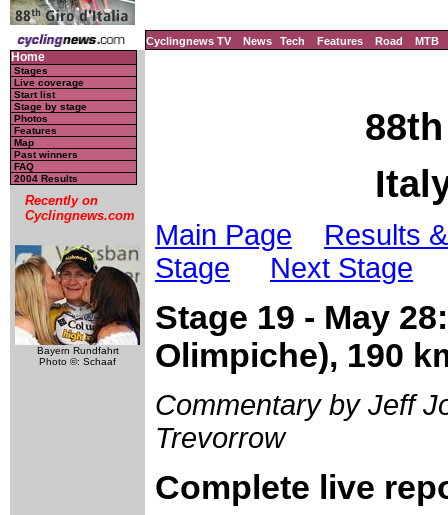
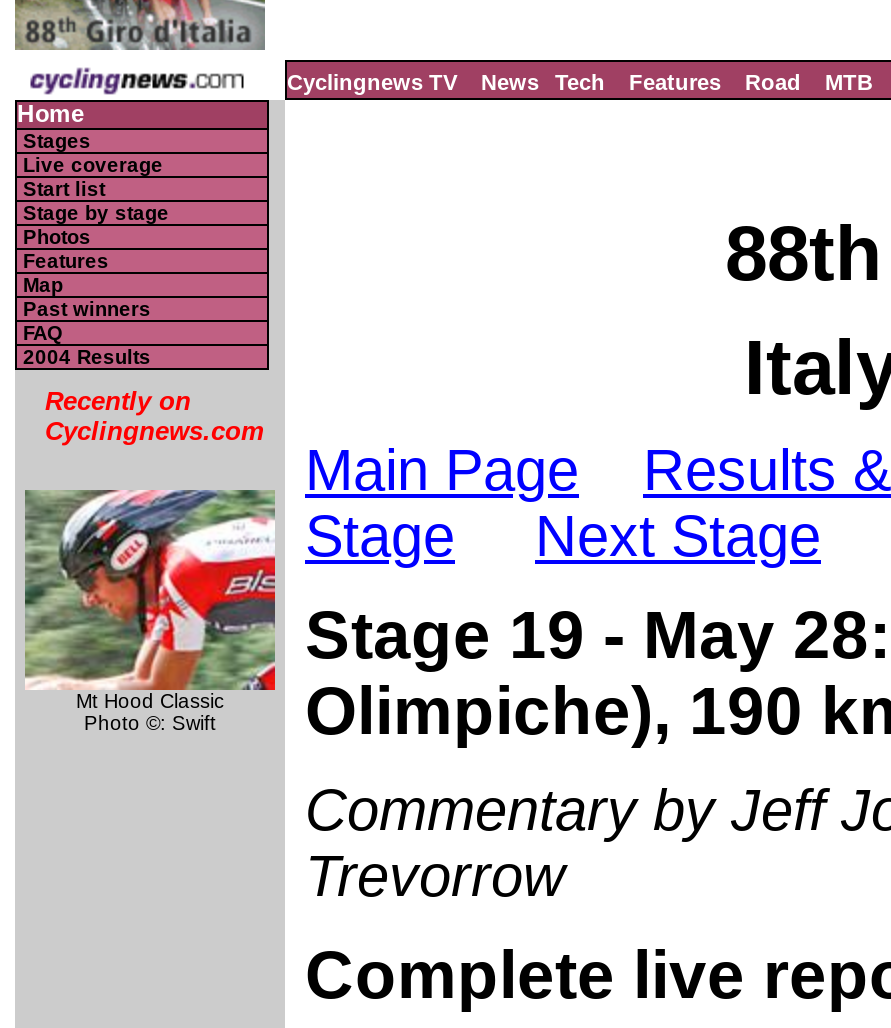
[14,245,141,367] [image] | Bayern Rundfahrt | Photo ©: Schaaf -> [23,488,277,734] [image] | Mt Hood Classic | Photo ©: Swift

